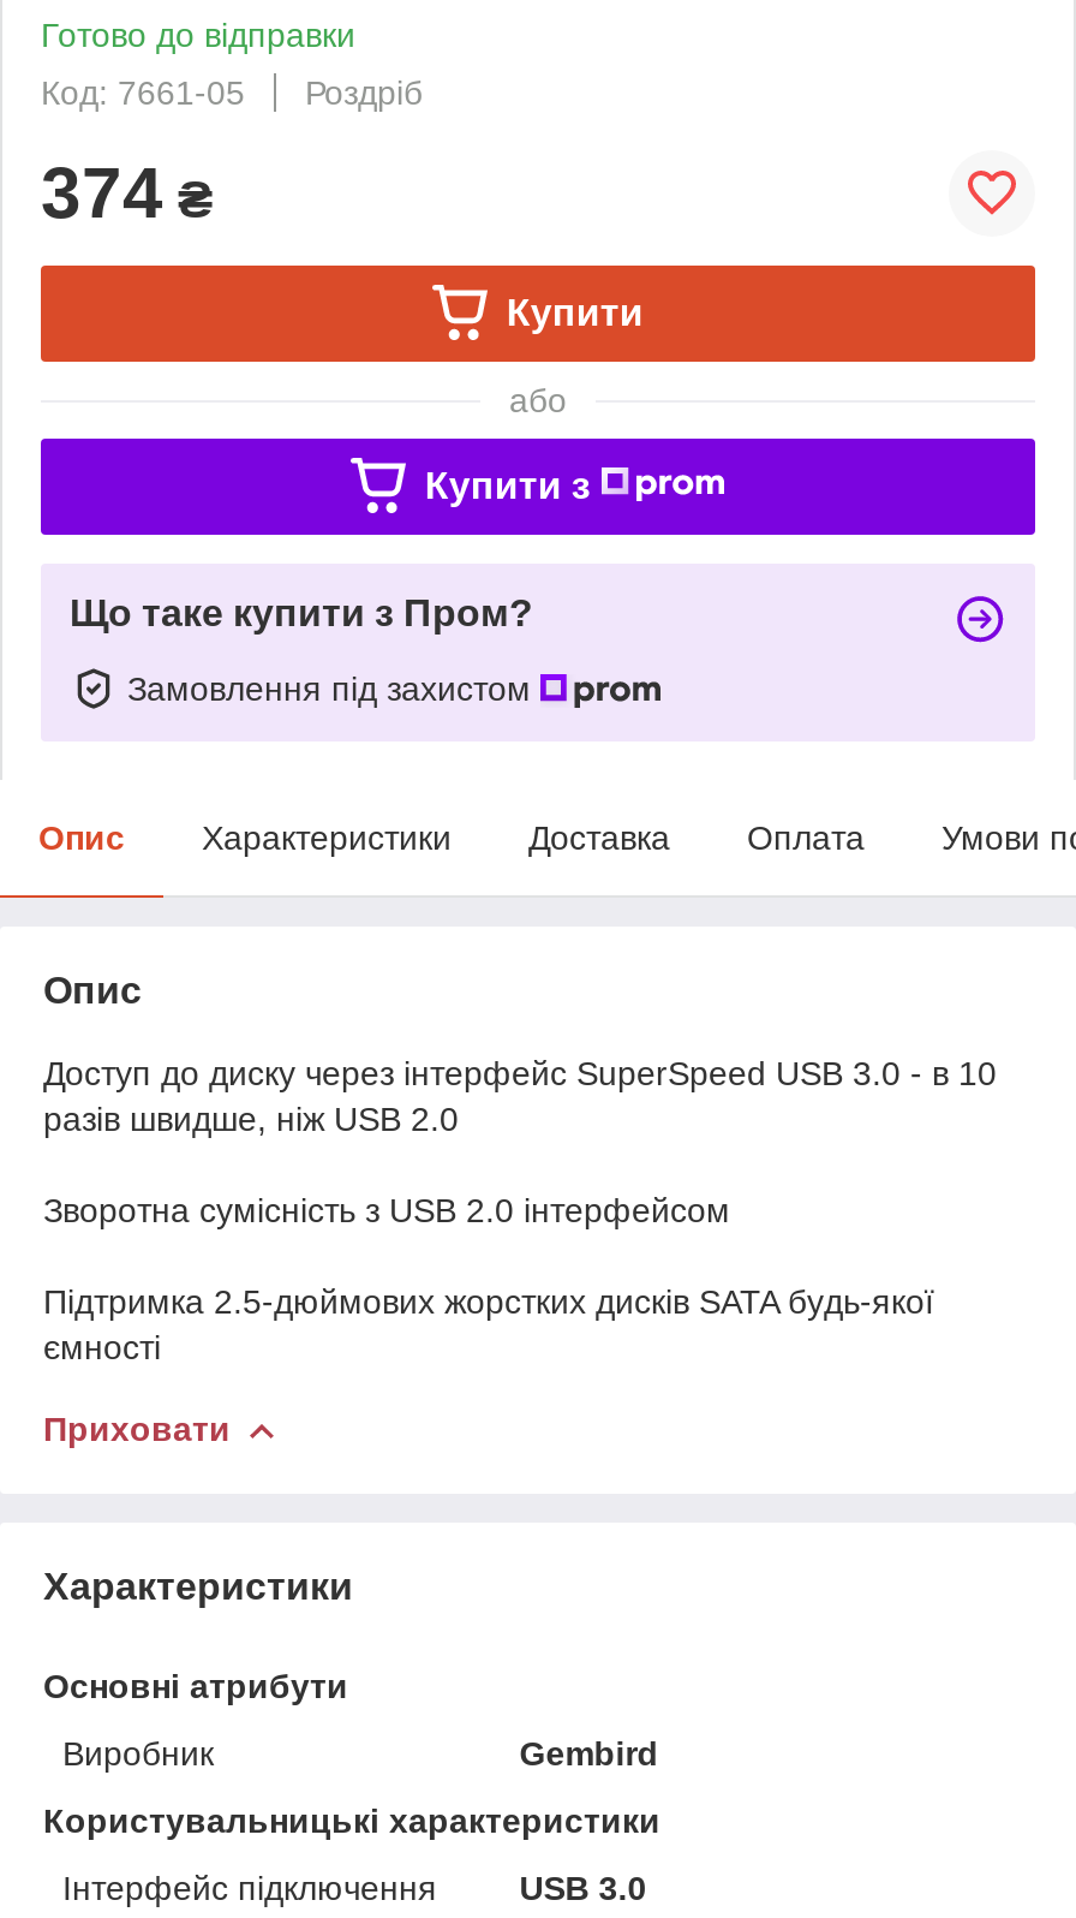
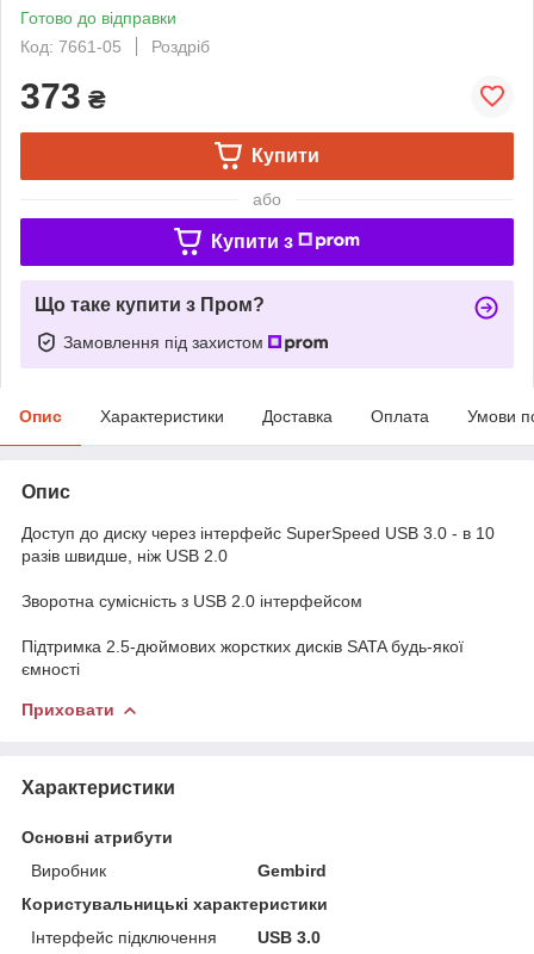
[41,152,214,231] 374 ₴ -> [20,76,106,115] 373 ₴

